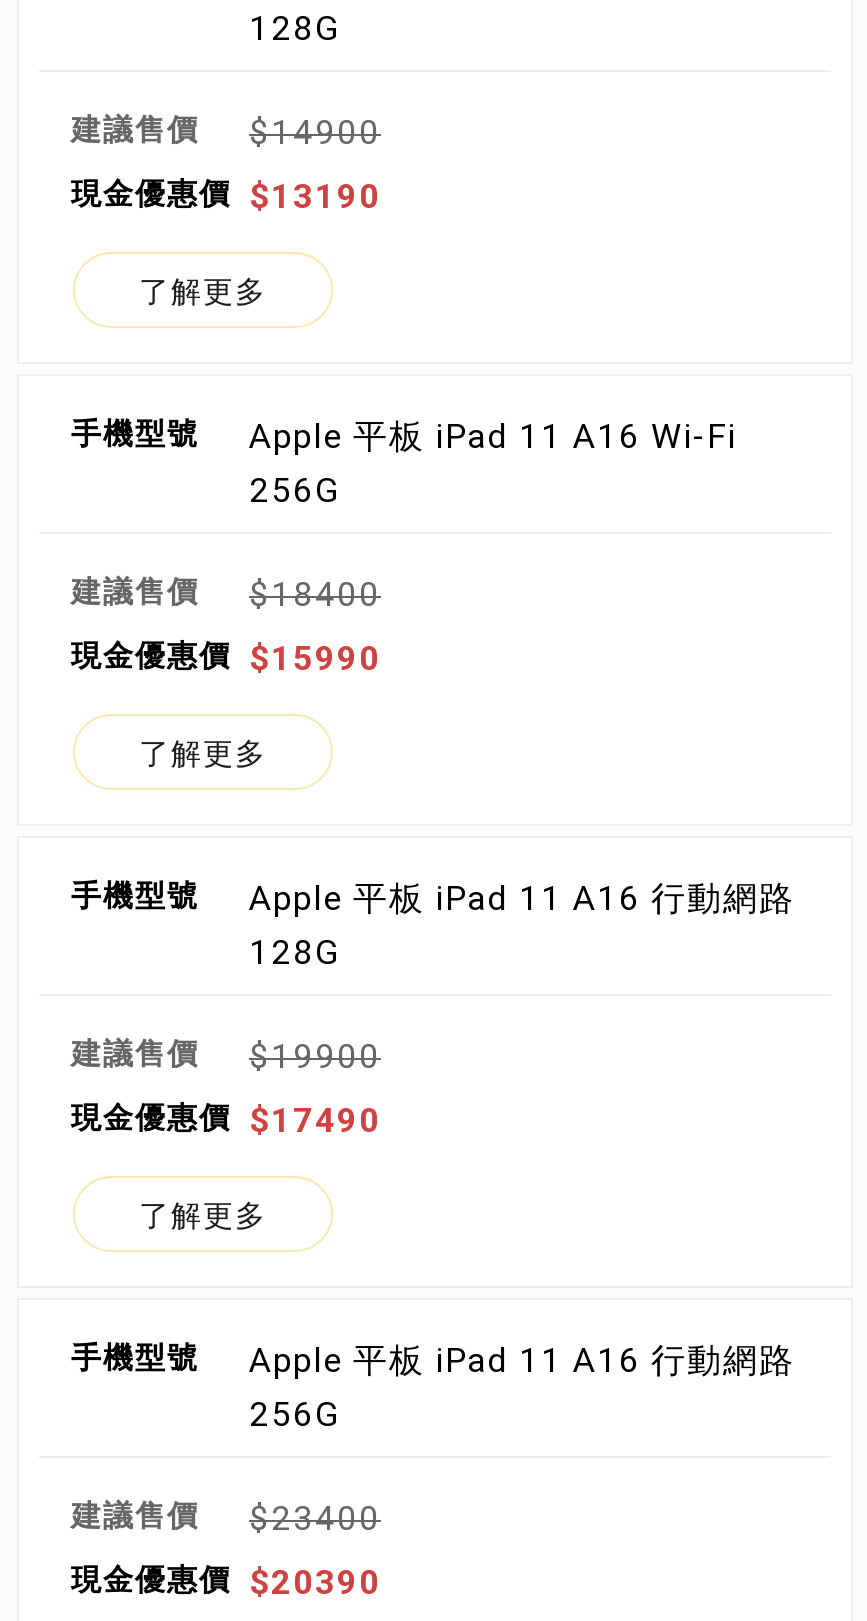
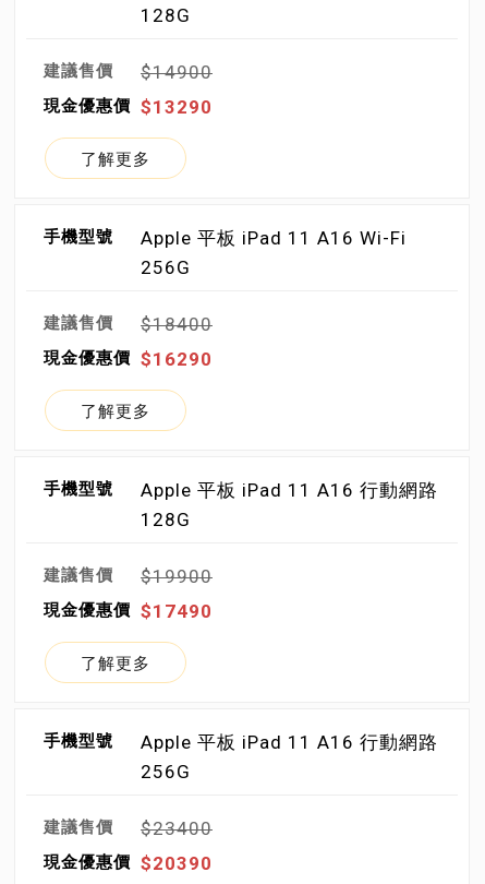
[249,176,381,216] $13190 -> [141,96,213,118] $13290
[249,638,381,678] $15990 -> [141,348,213,370] $16290

